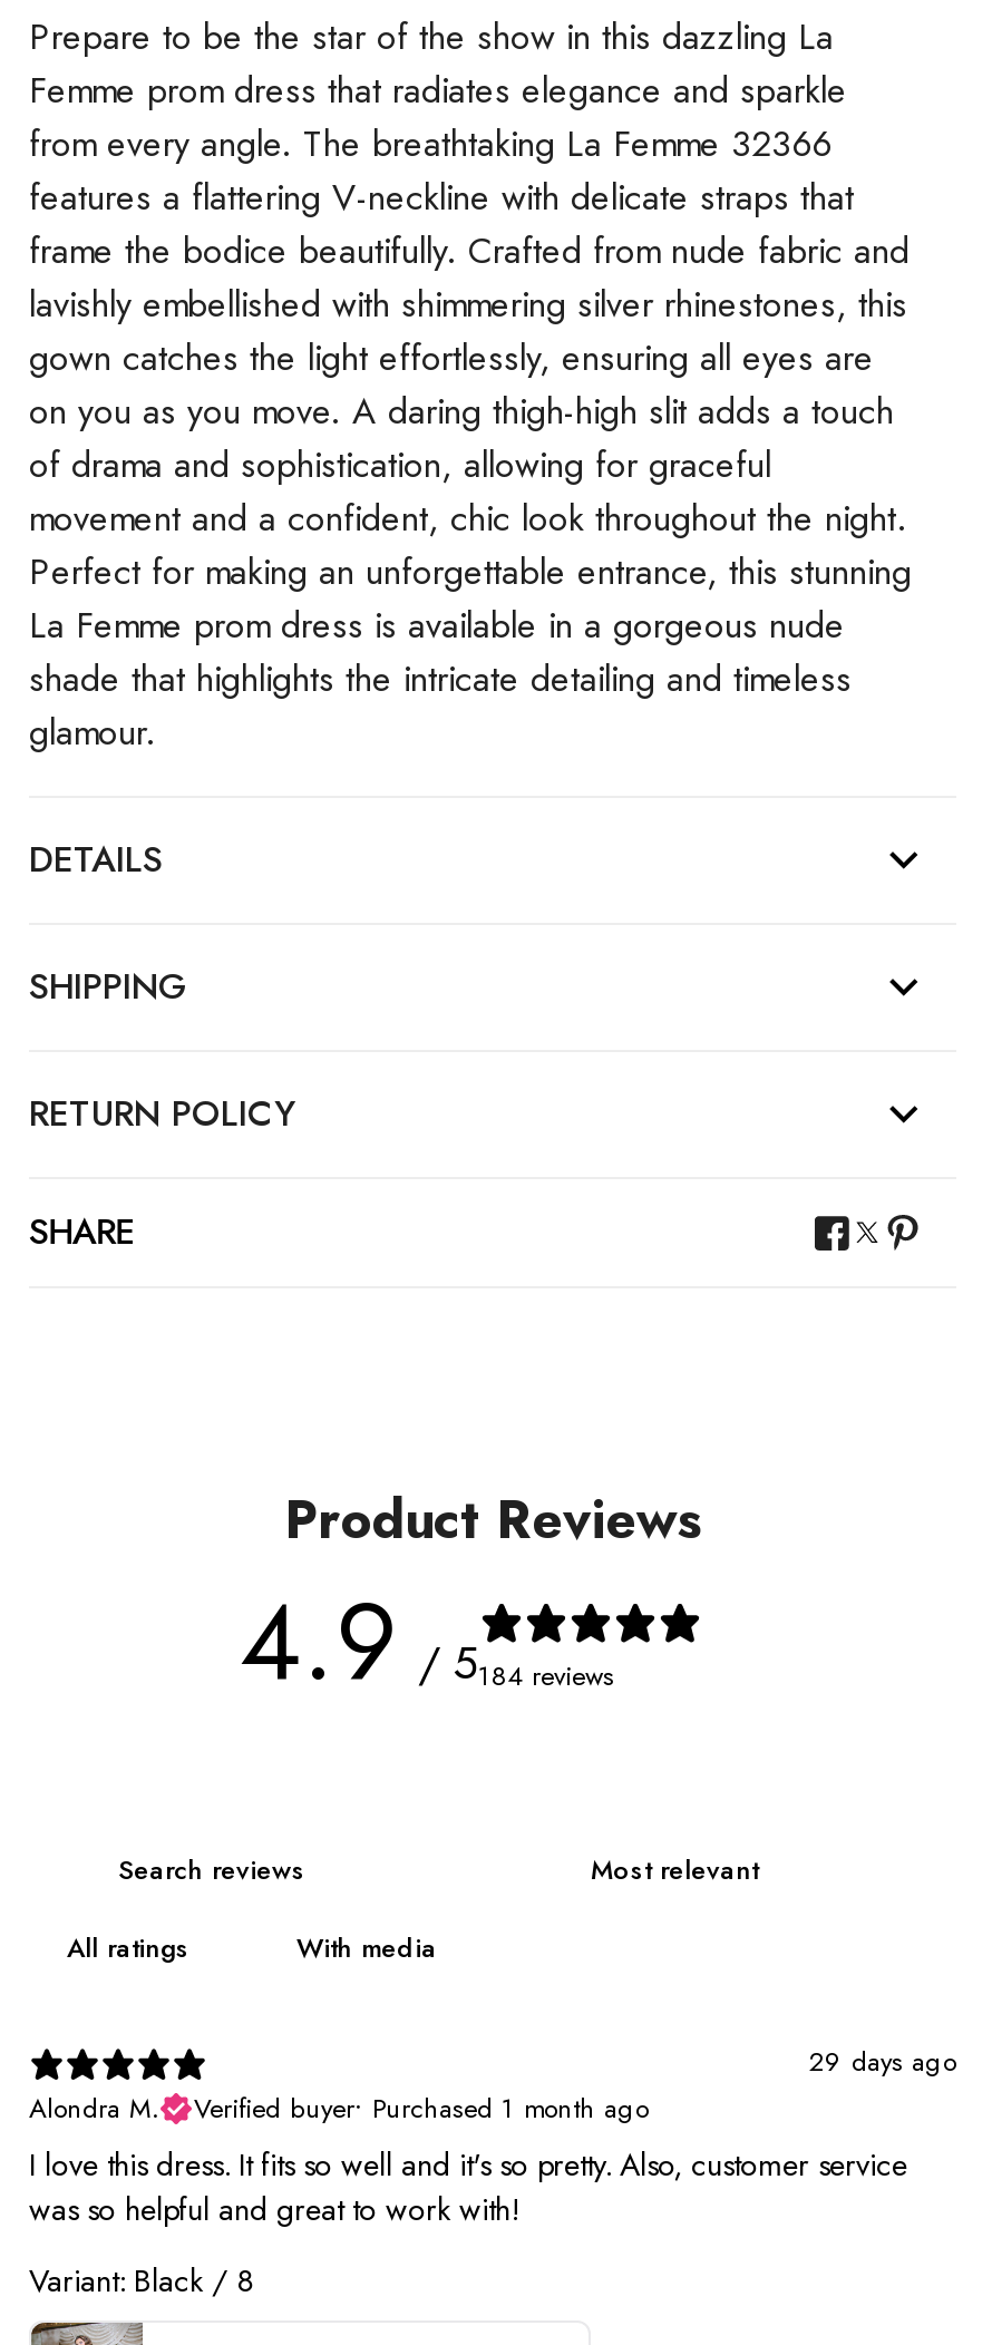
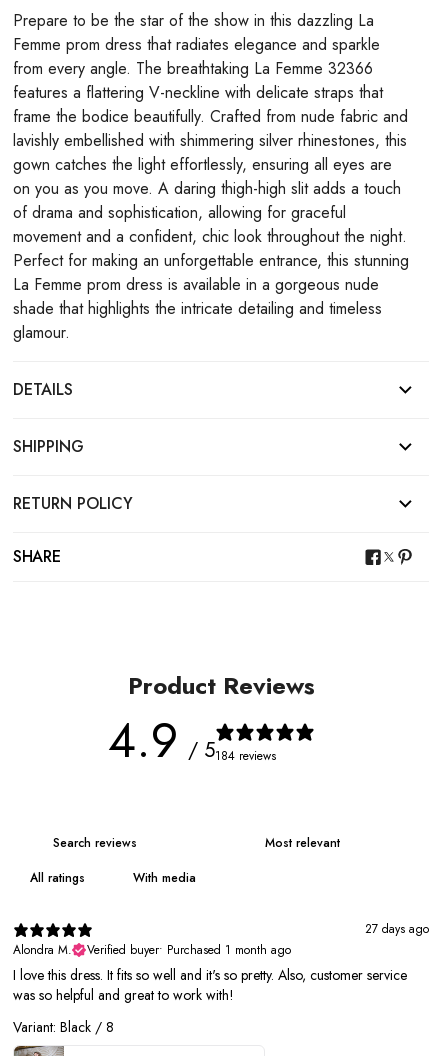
[809,2042,956,2082] 29 days ago -> [365,920,429,938] 27 days ago

